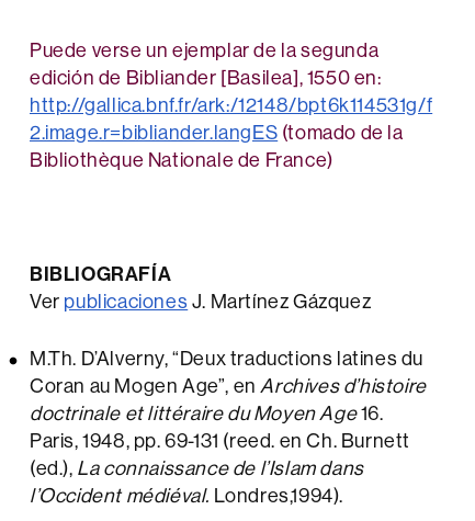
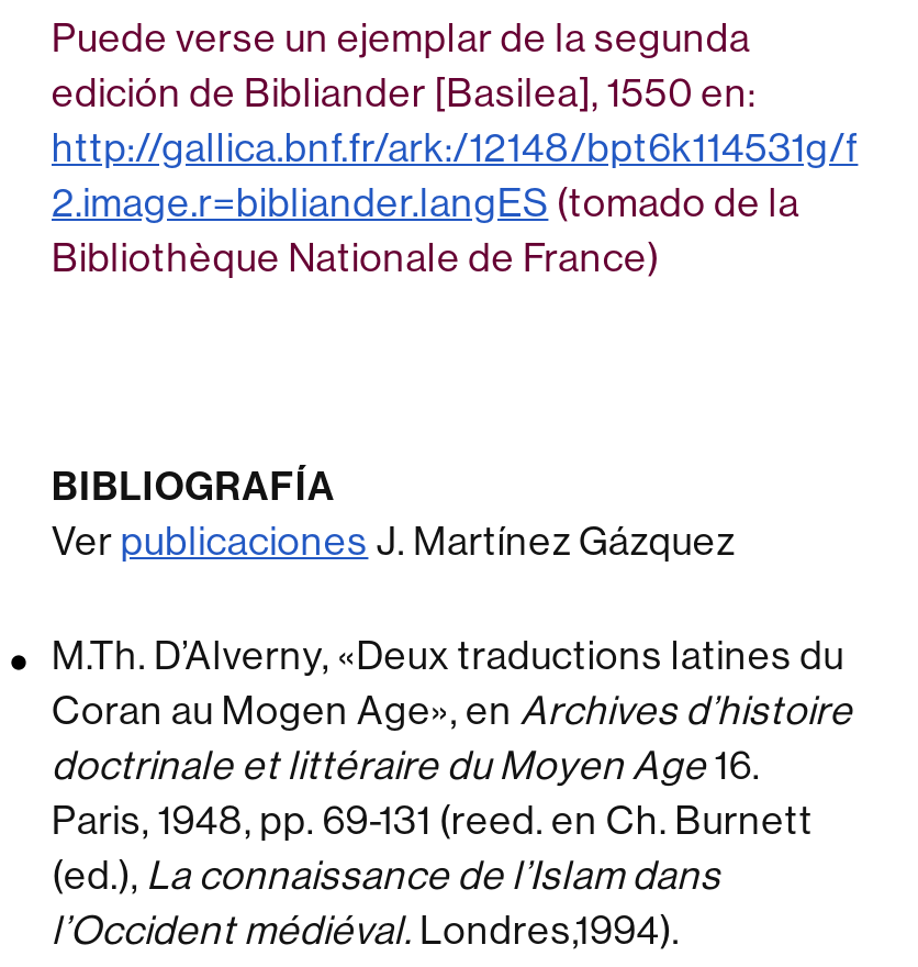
[30,346,423,371] M.Th. D’Alverny, “Deux traductions latines du -> [52,634,844,678] M.Th. D’Alverny, «Deux traductions latines du
[30,373,427,398] Coran au Mogen Age”, en Archives d’histoire -> [52,689,853,733] Coran au Mogen Age», en Archives d’histoire

